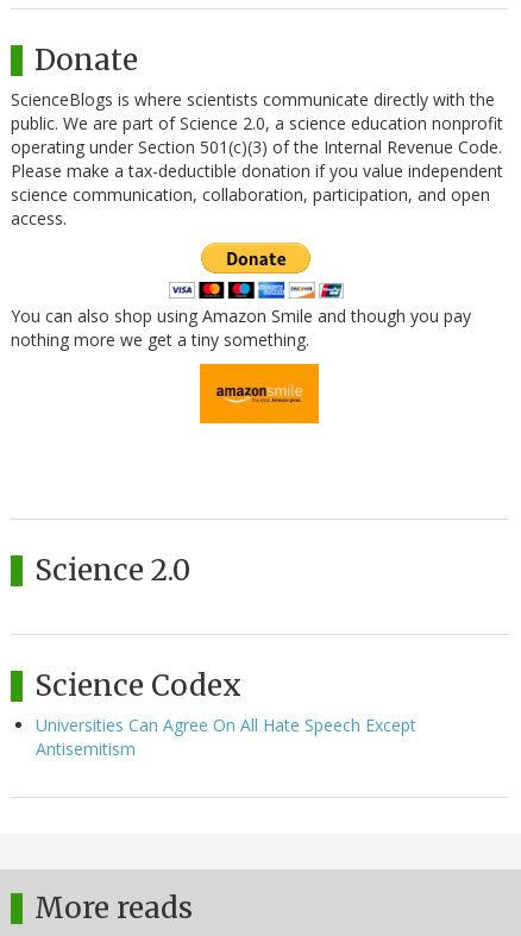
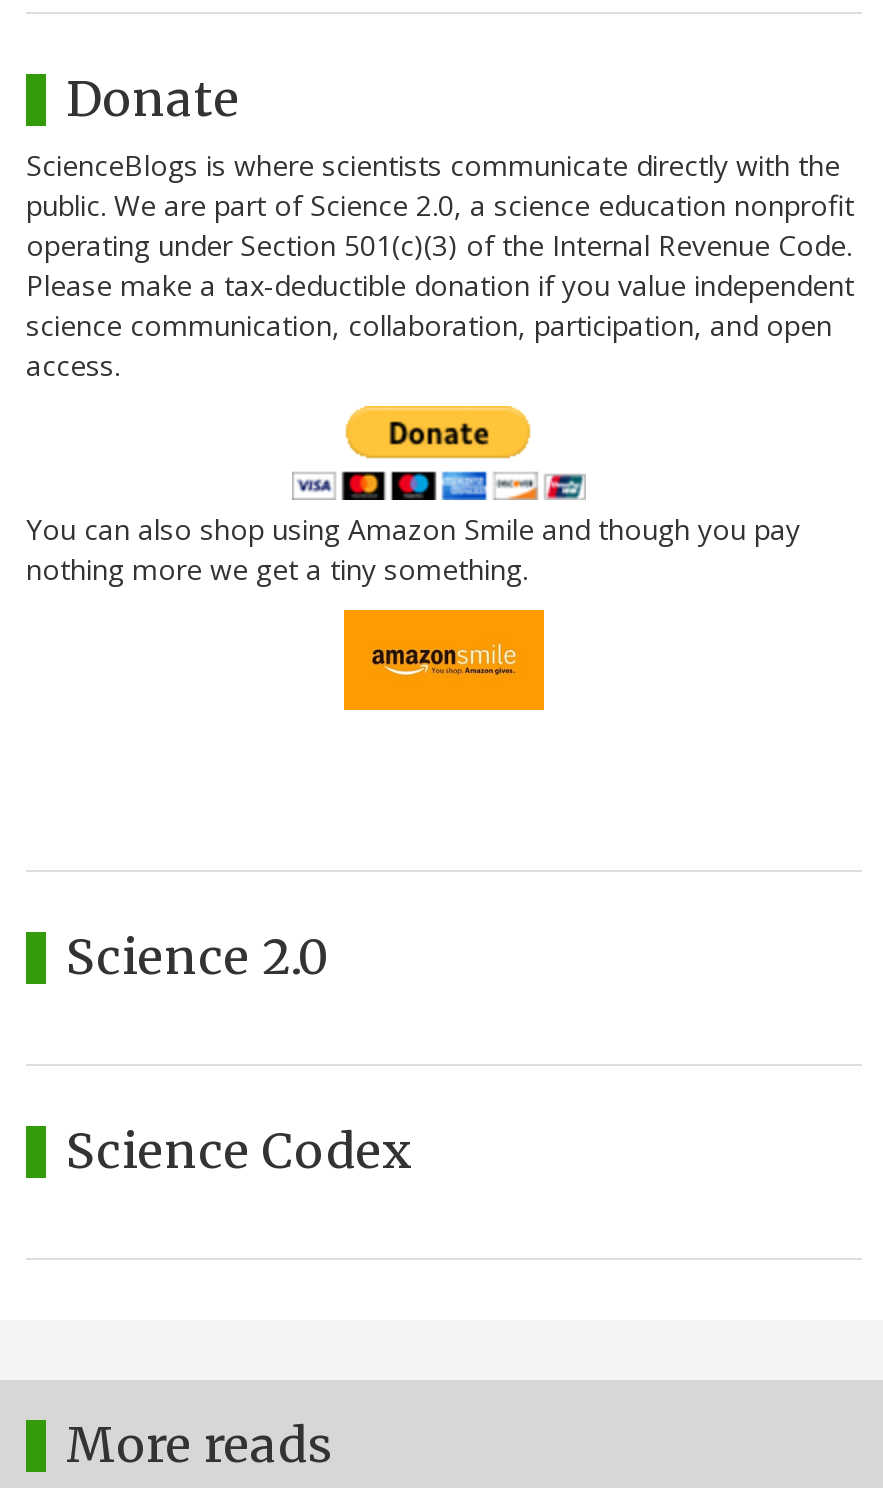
[36,713,416,760] Universities Can Agree On All Hate Speech Except | Antisemitism -> none

